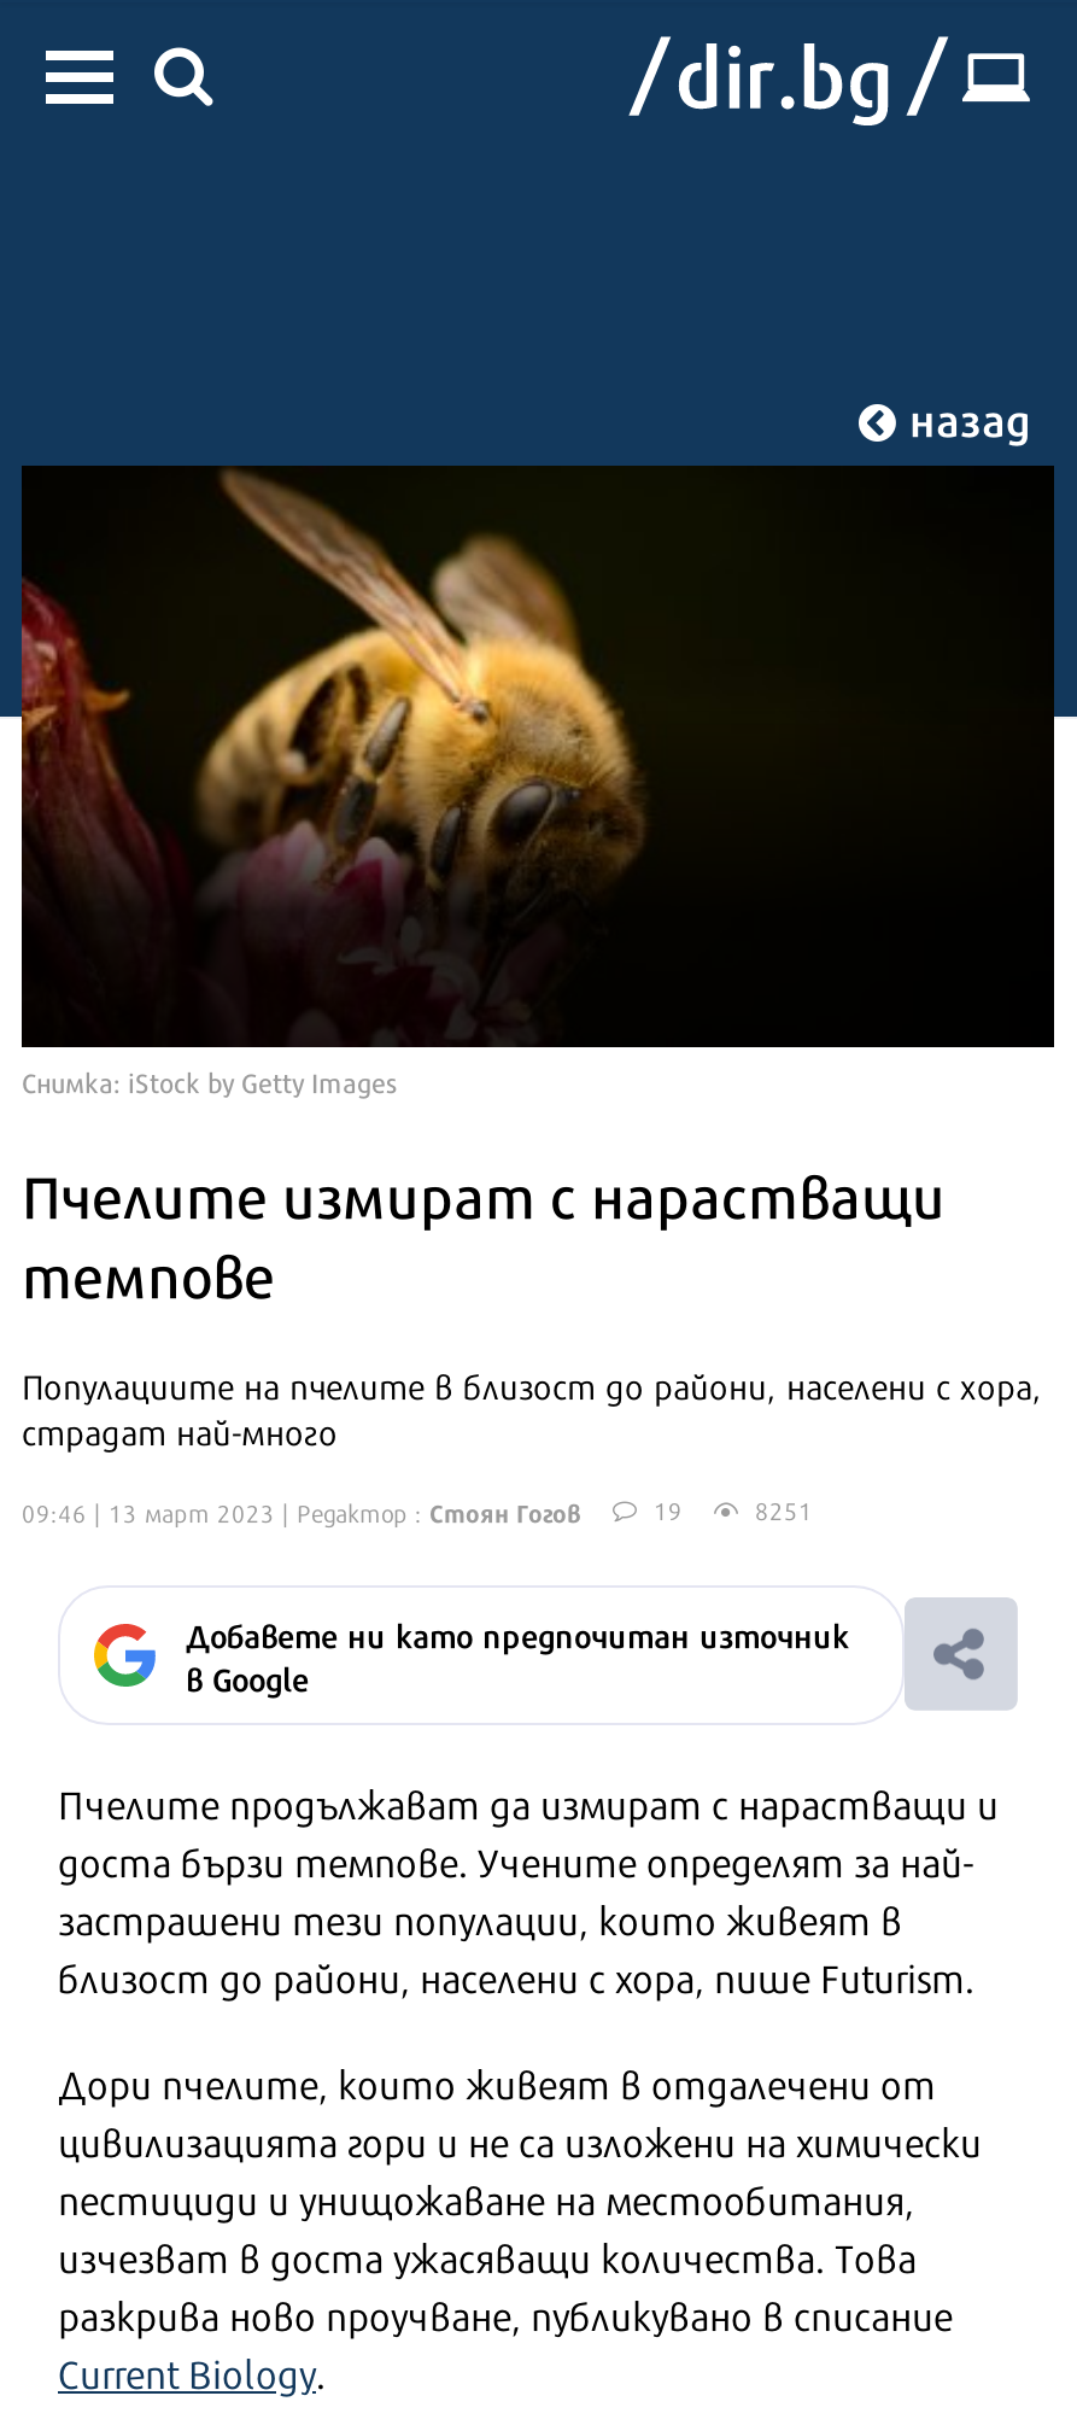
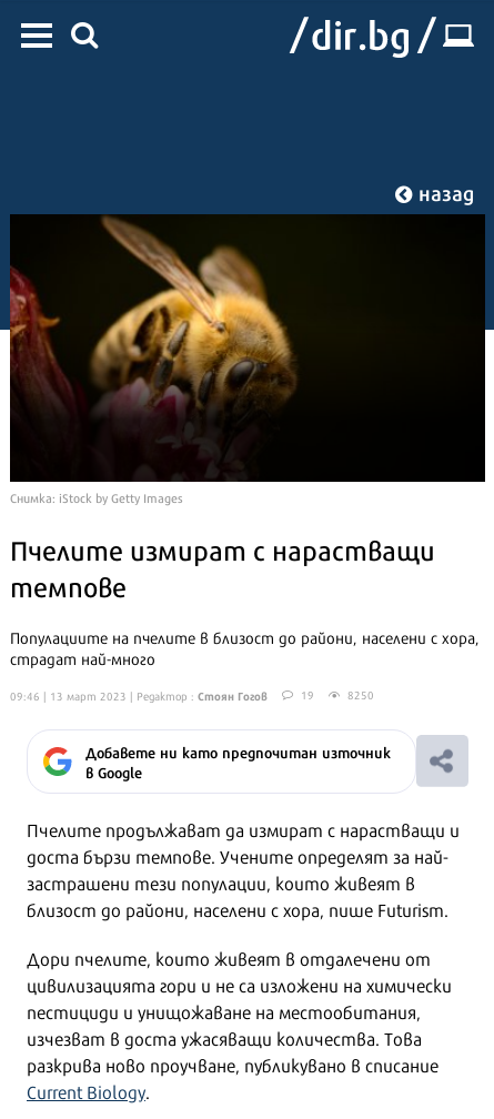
[755,1491,813,1528] 8251 -> [347,686,374,703] 8250

